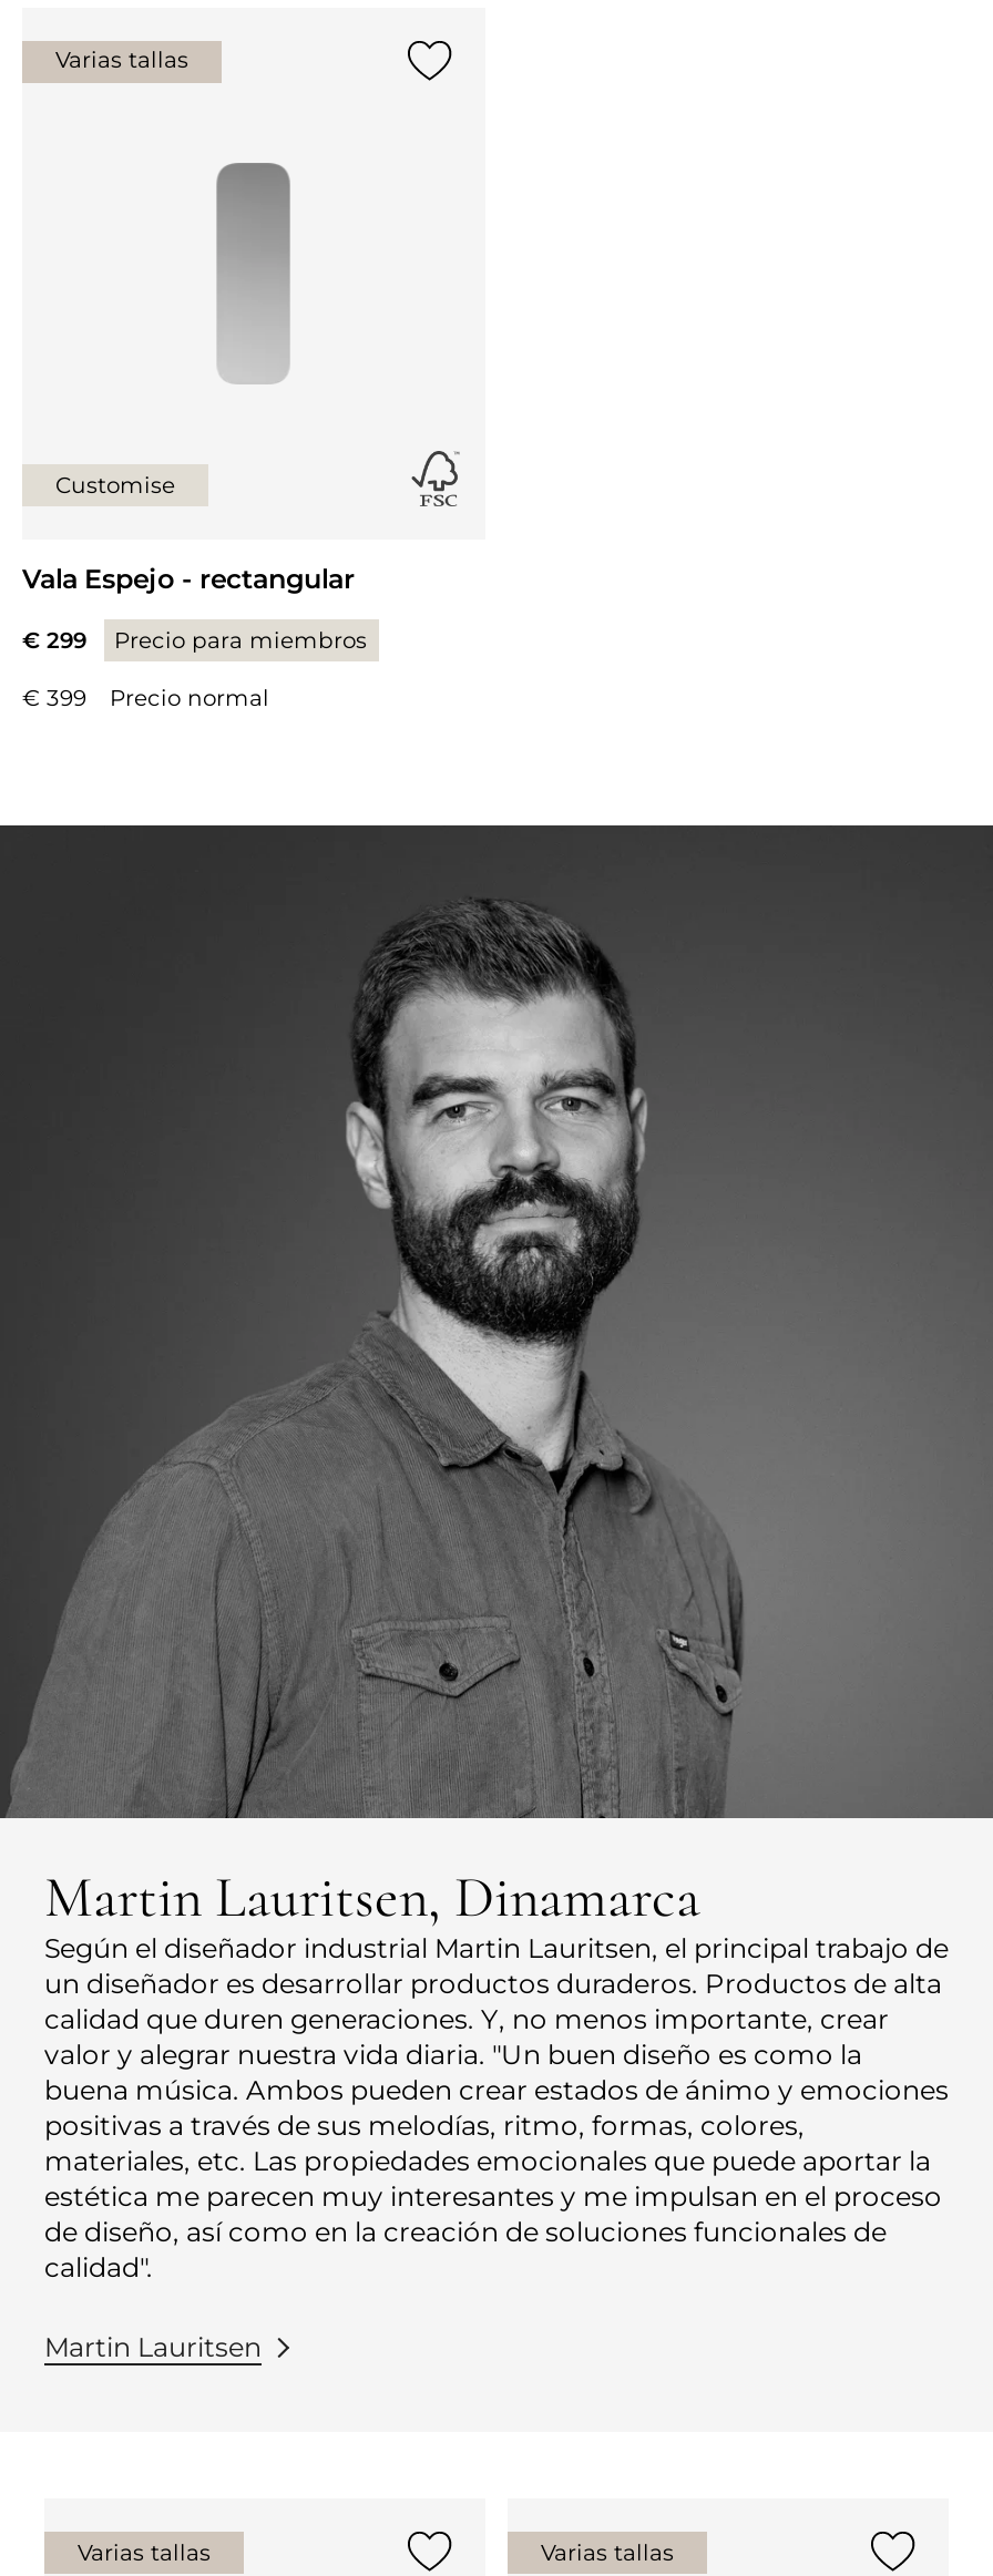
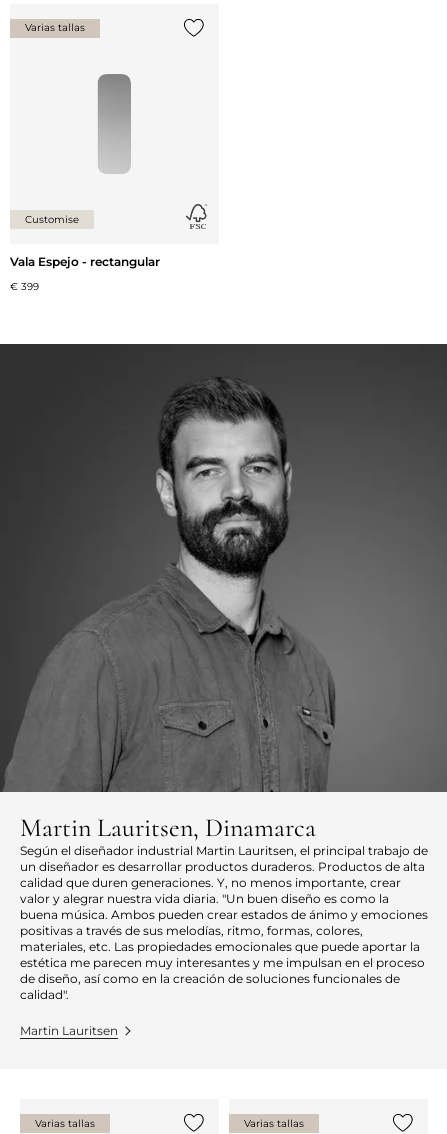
[22,626,367,655] € 299 | Precio para miembros -> none
[110,684,269,713] Precio normal -> none

